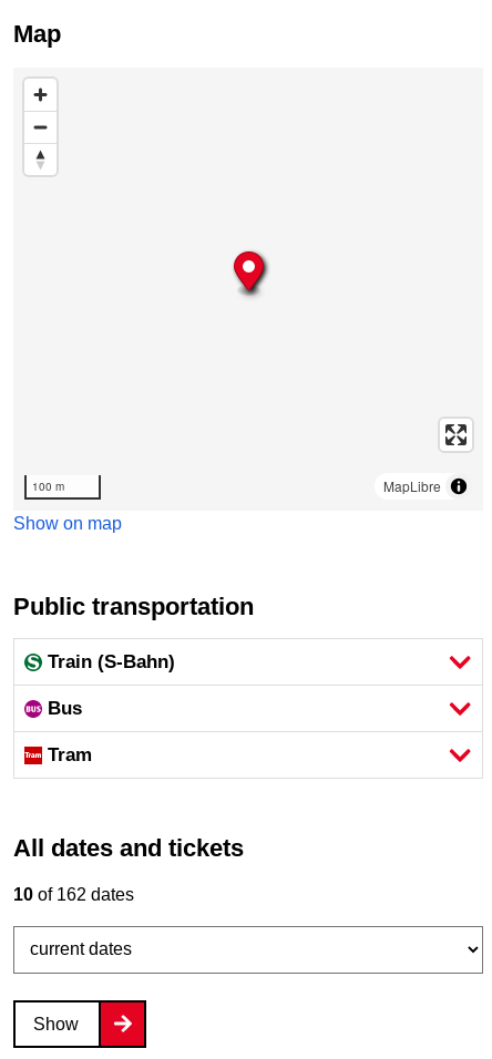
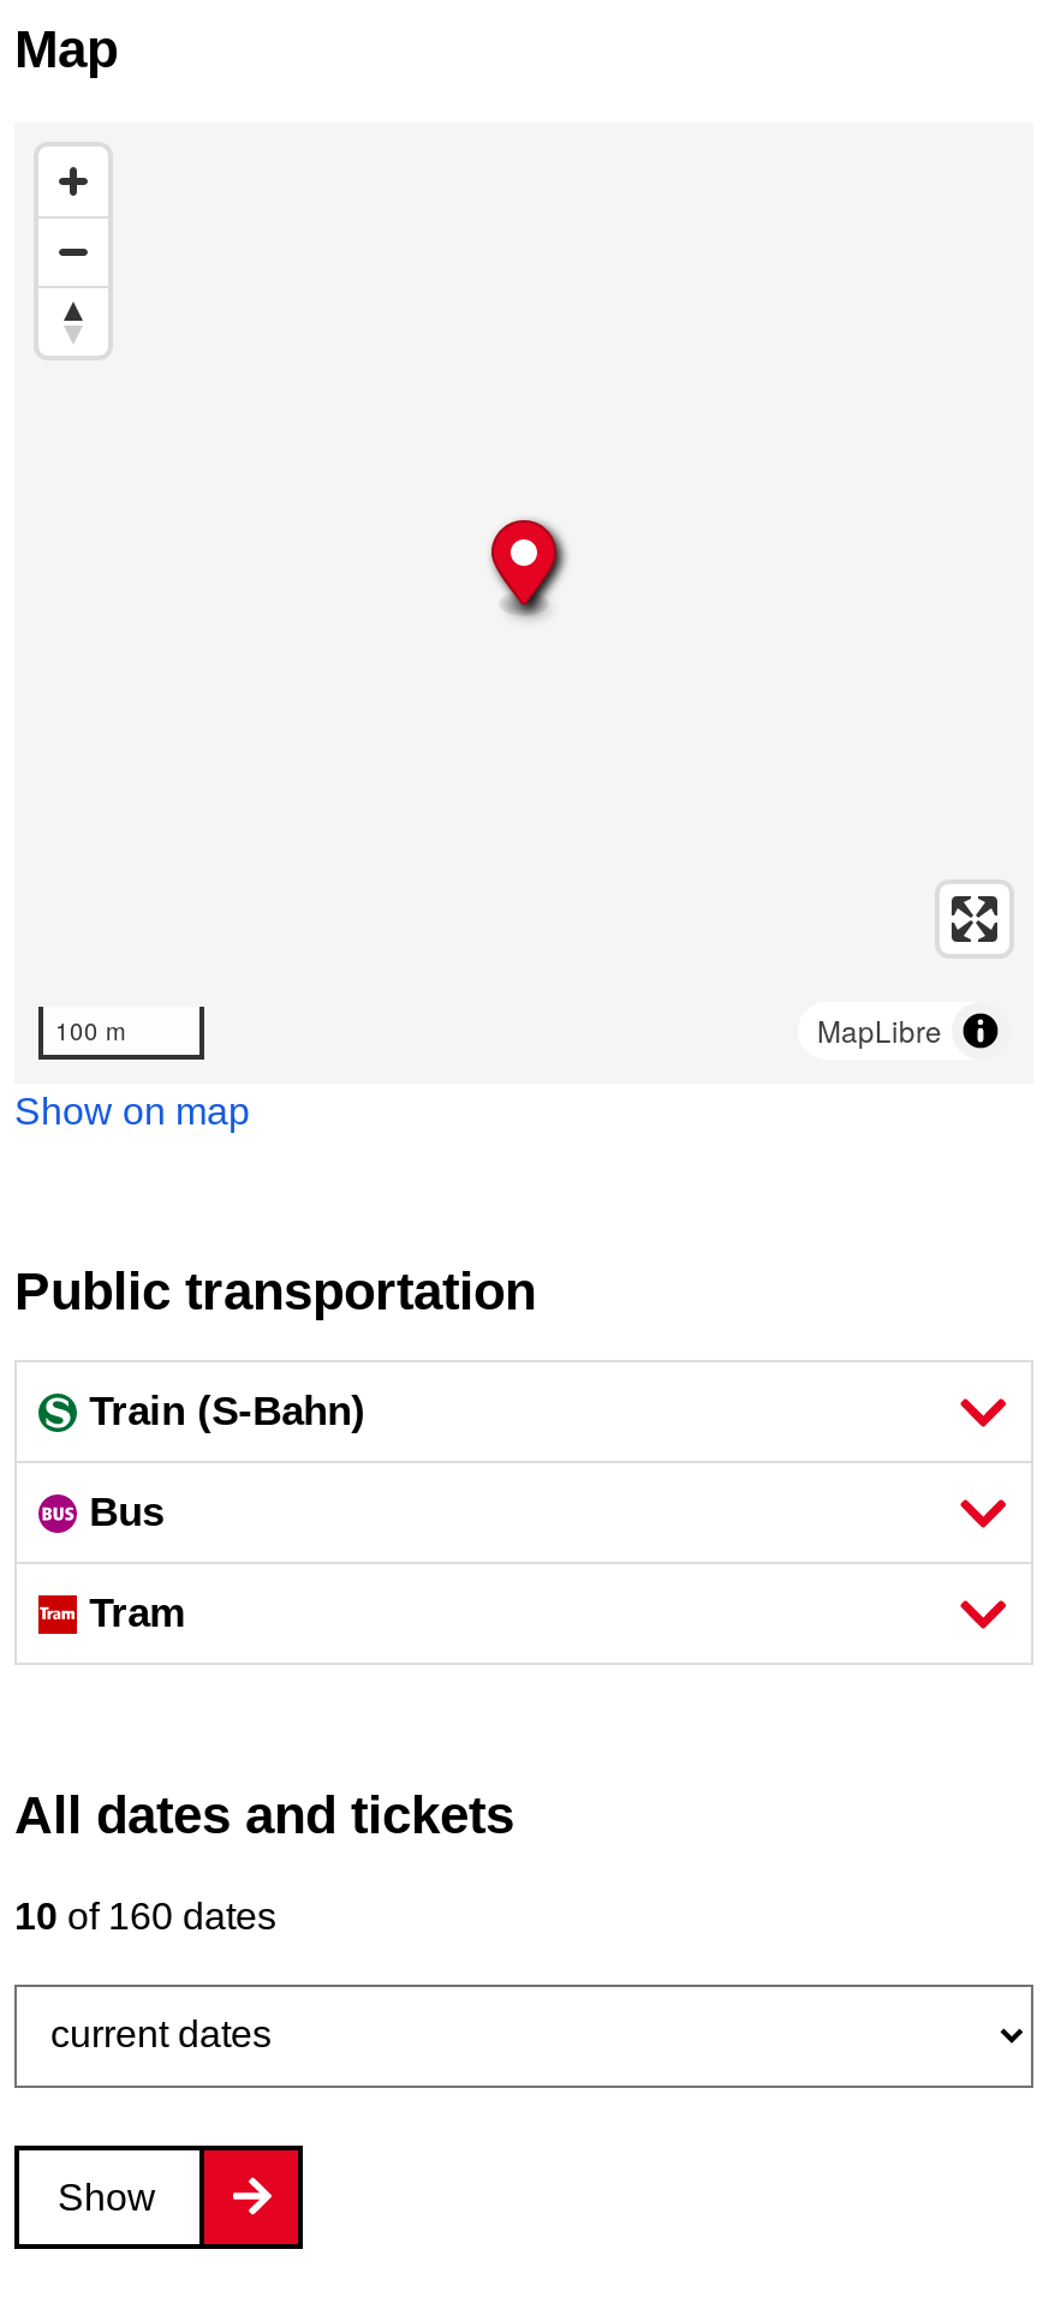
[13,885,134,903] 10 of 162 dates -> [14,1895,276,1936] 10 of 160 dates

